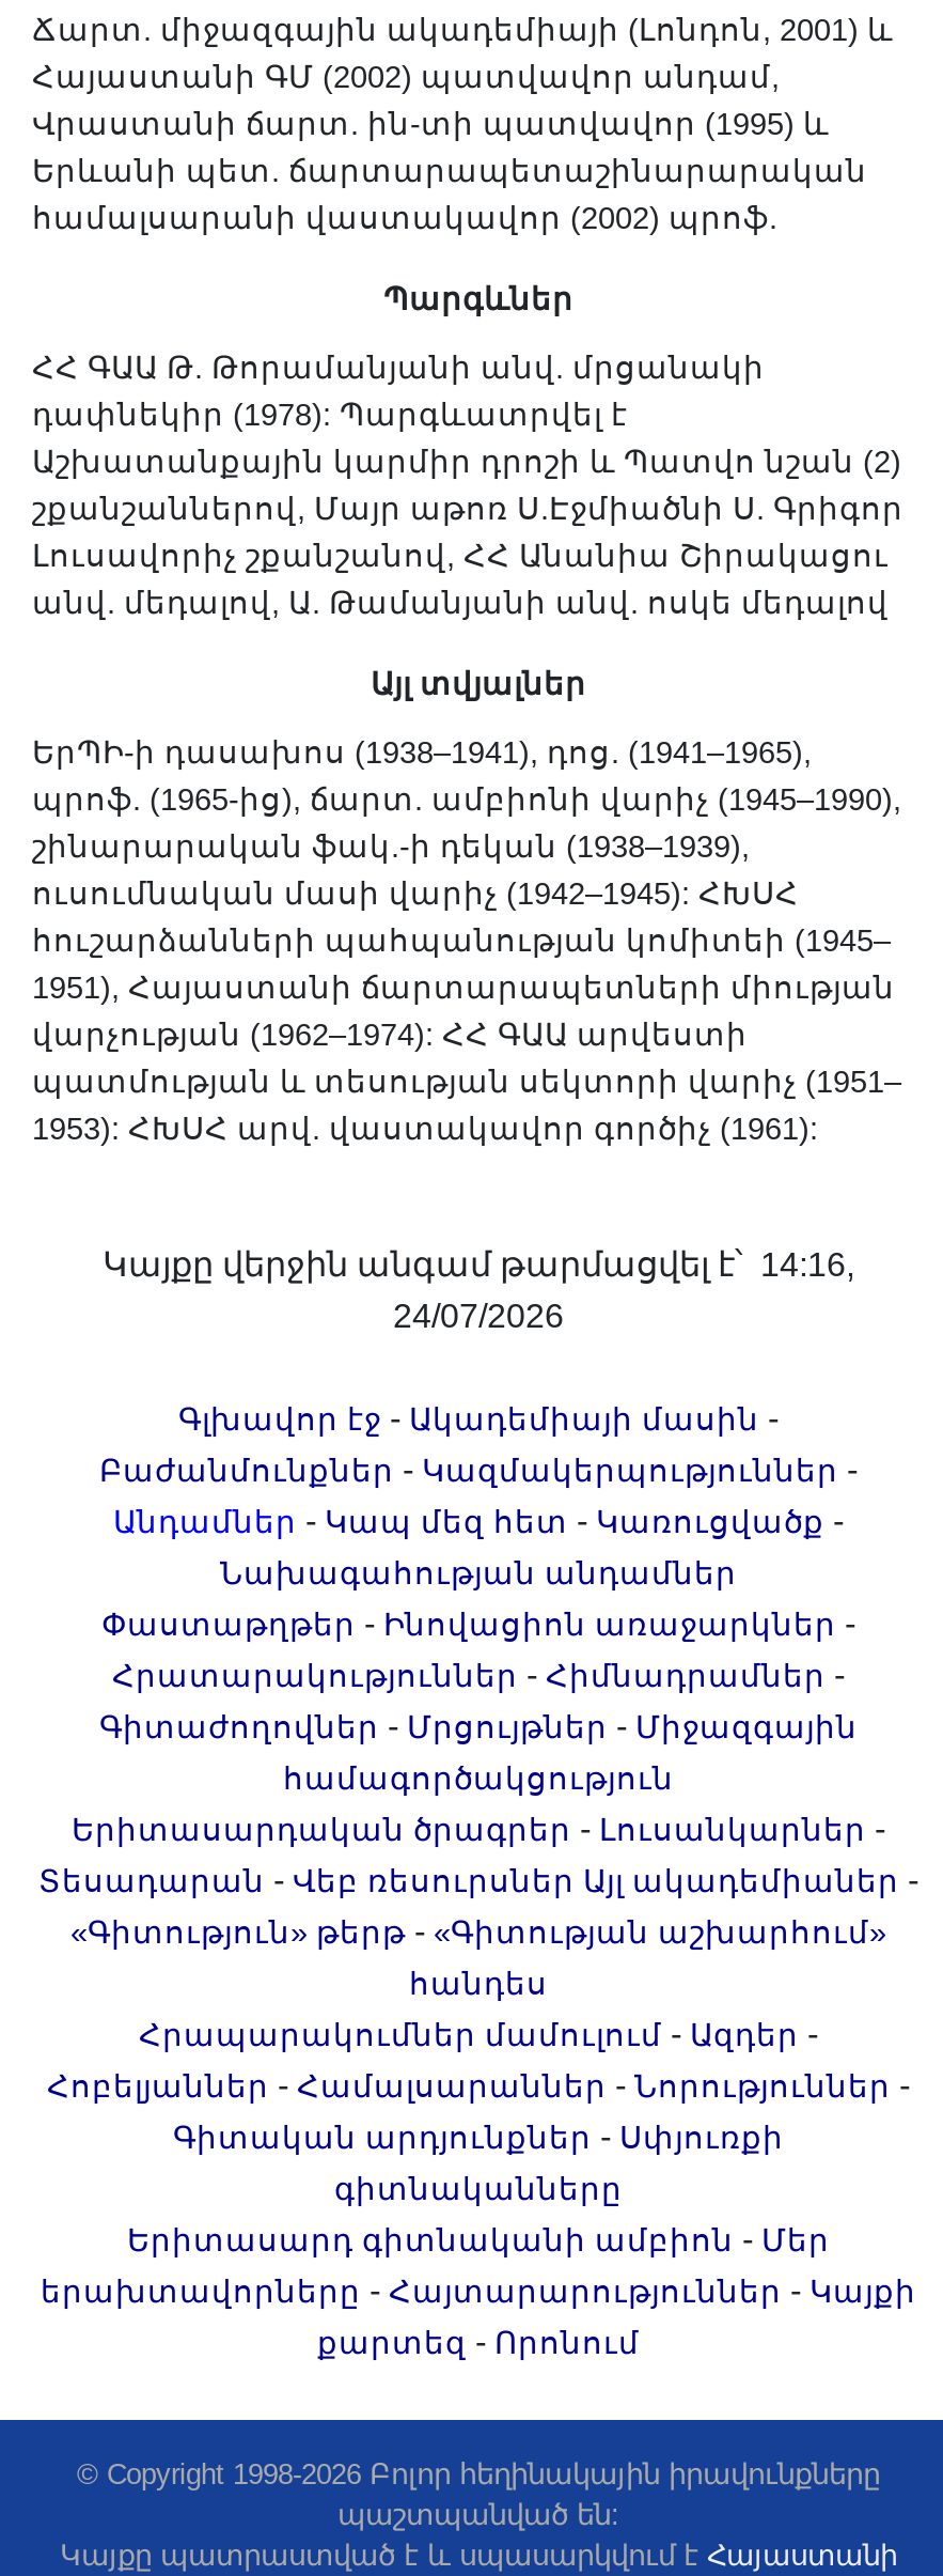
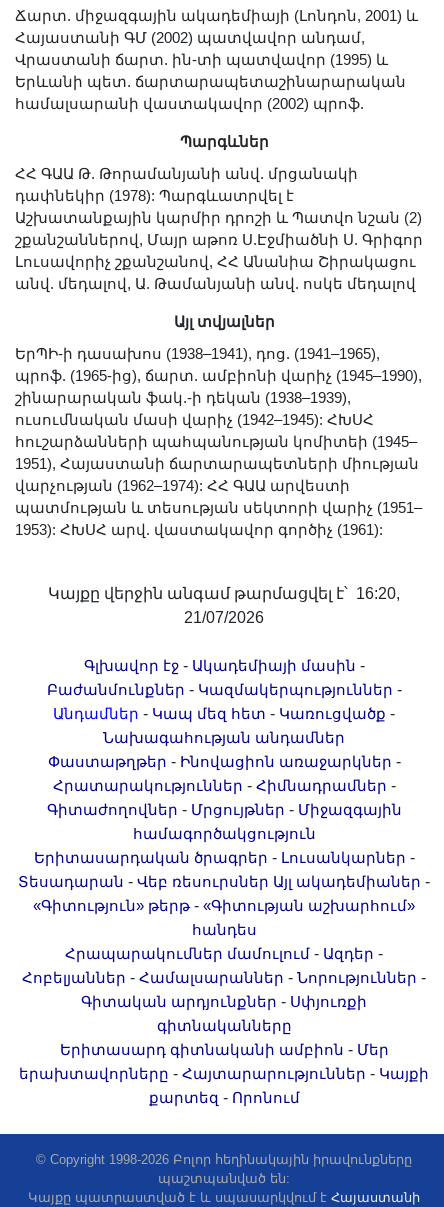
[103,1246,854,1283] Կայքը վերջին անգամ թարմացվել է՝ 14:16, -> [48,585,400,602] Կայքը վերջին անգամ թարմացվել է՝ 16:20,
[393,1298,564,1334] 24/07/2026 -> [184,609,264,626] 21/07/2026

